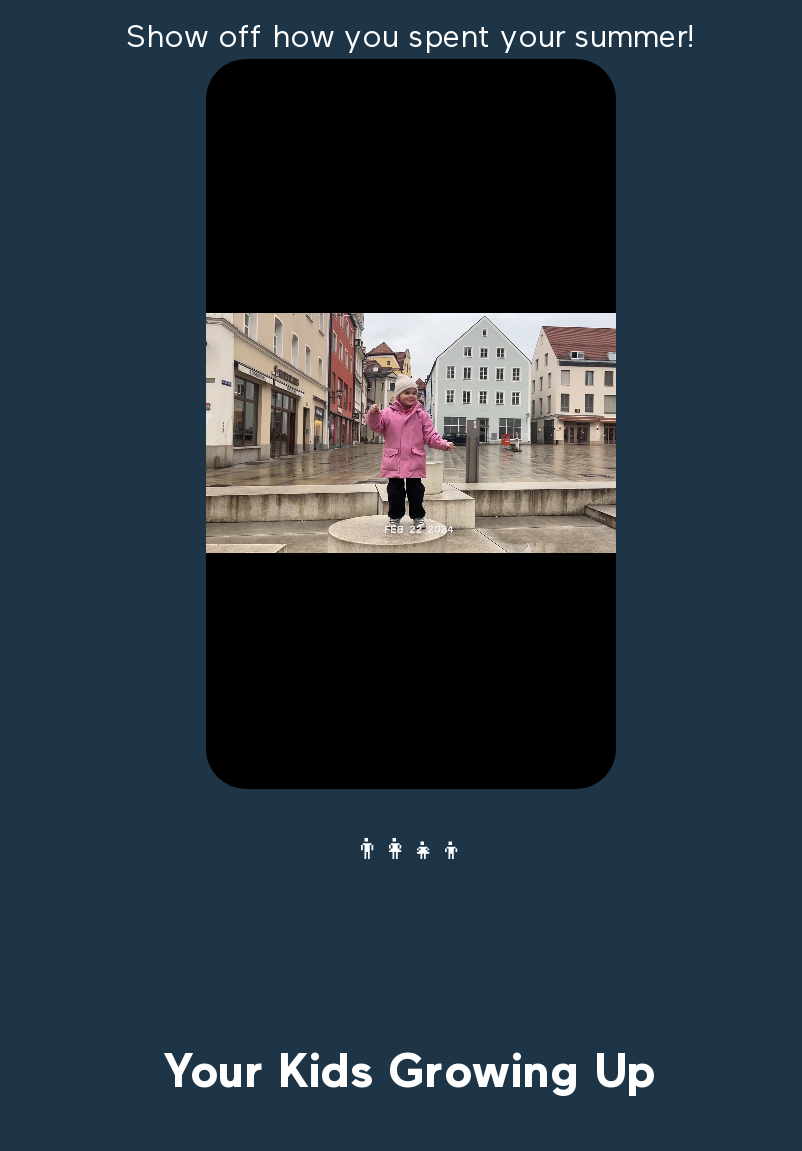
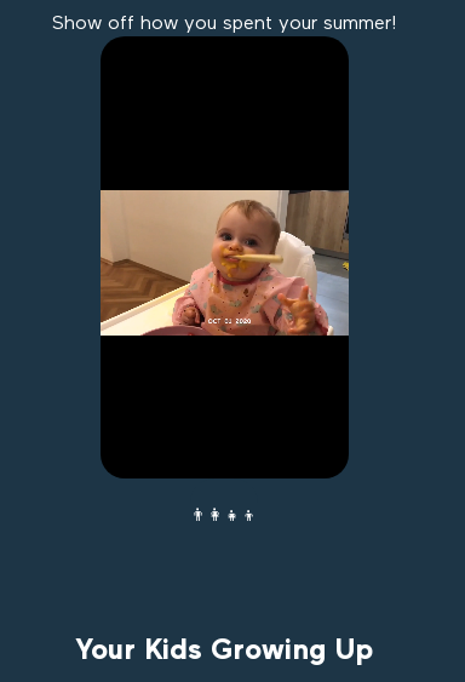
[204,311,618,555] [image] -> [99,189,350,337] [image]

